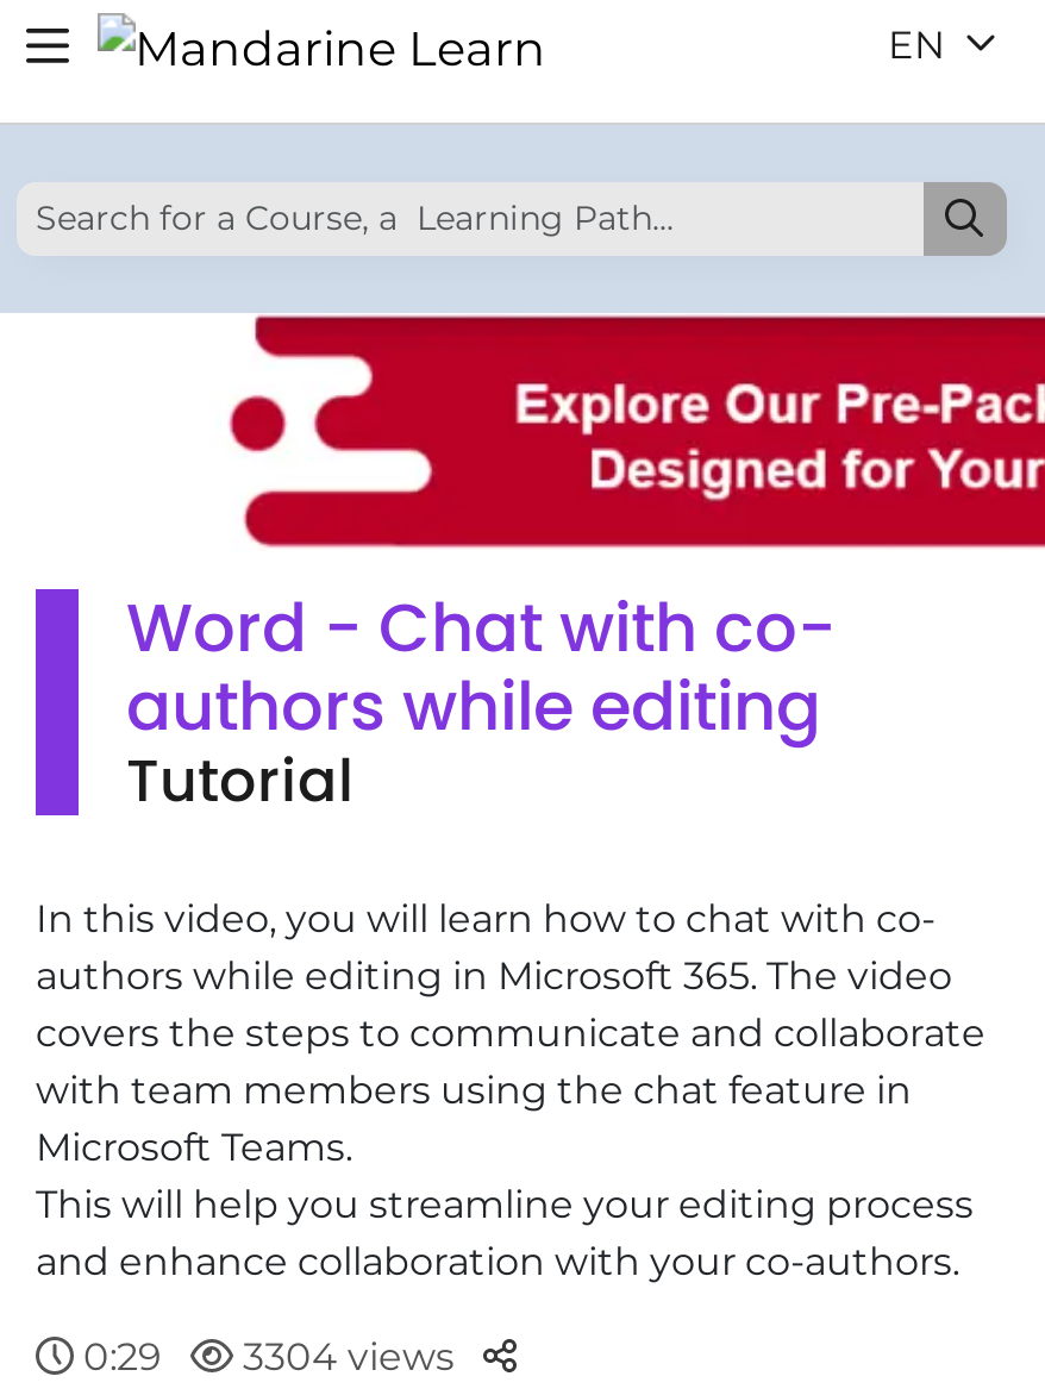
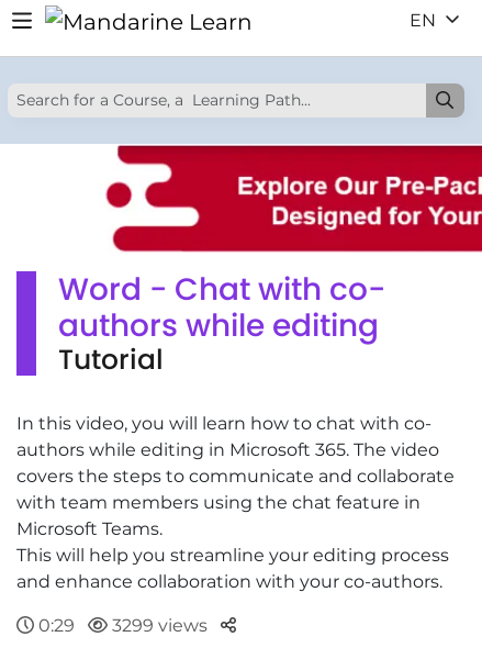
[233,1334,455,1380] 3304 views -> [108,615,208,636] 3299 views

